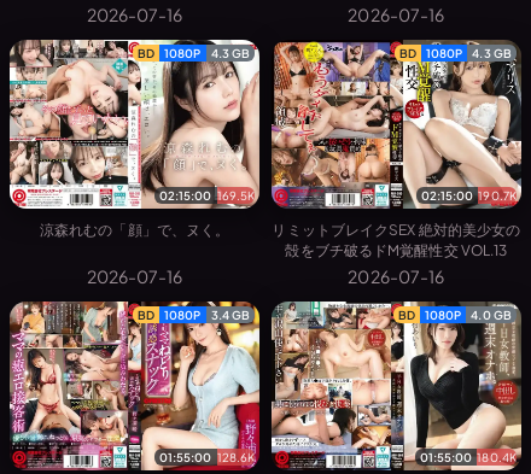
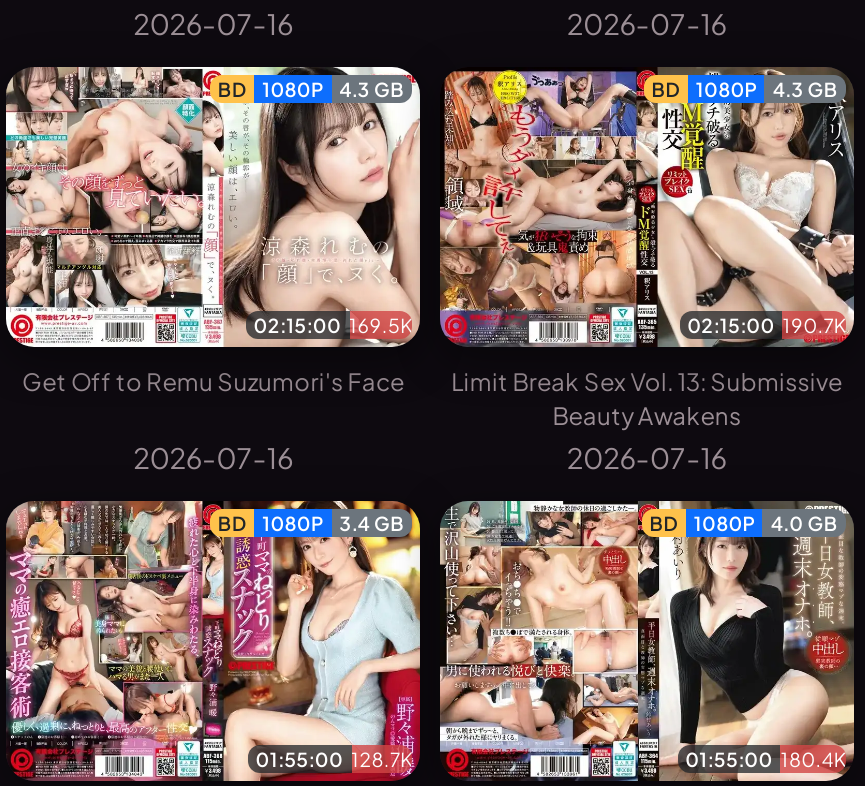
[40,221,230,239] 涼森れむの「顔」で、ヌく。 -> [22,367,404,397] Get Off to Remu Suzumori's Face
[272,221,521,260] リミットブレイクSEX 絶対的美少女の | 殻をブチ破るドM覚醒性交 VOL.13 -> [451,367,842,431] Limit Break Sex Vol. 13: Submissive | Beauty Awakens
[159,450,255,465] 01:55:00 128.6K -> [256,747,412,771] 01:55:00 128.7K

